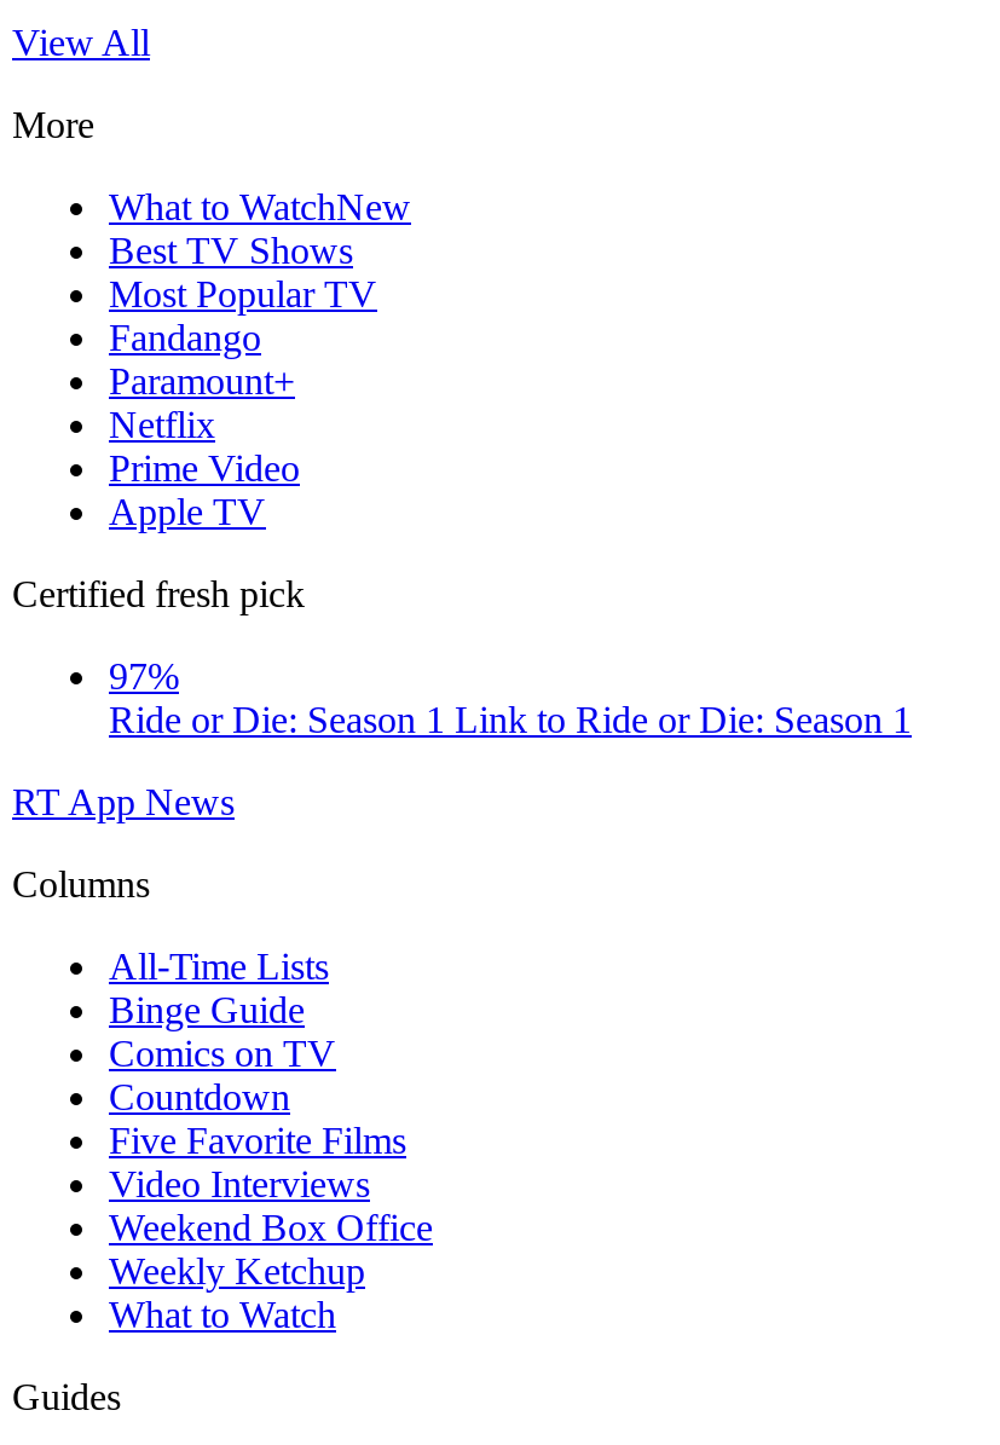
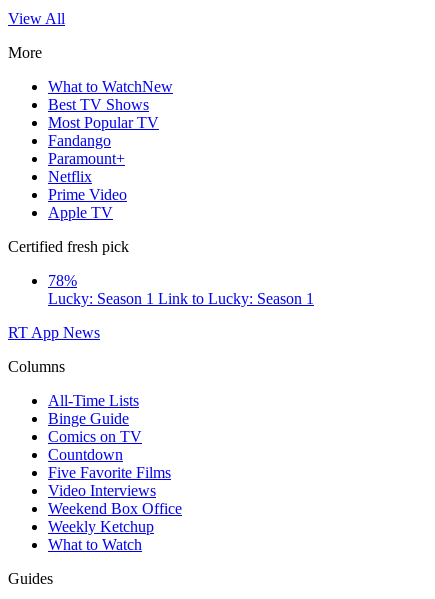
[109,655,912,740] 97% | Ride or Die: Season 1 Link to Ride or Die: Season 1 -> [48,272,314,307] 78% | Lucky: Season 1 Link to Lucky: Season 1

